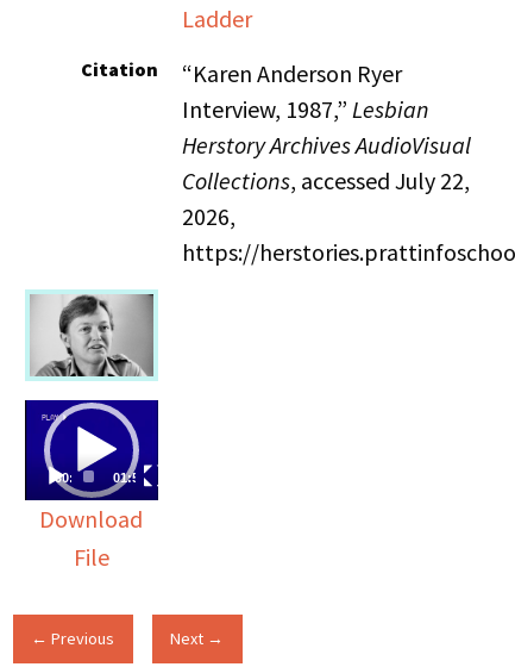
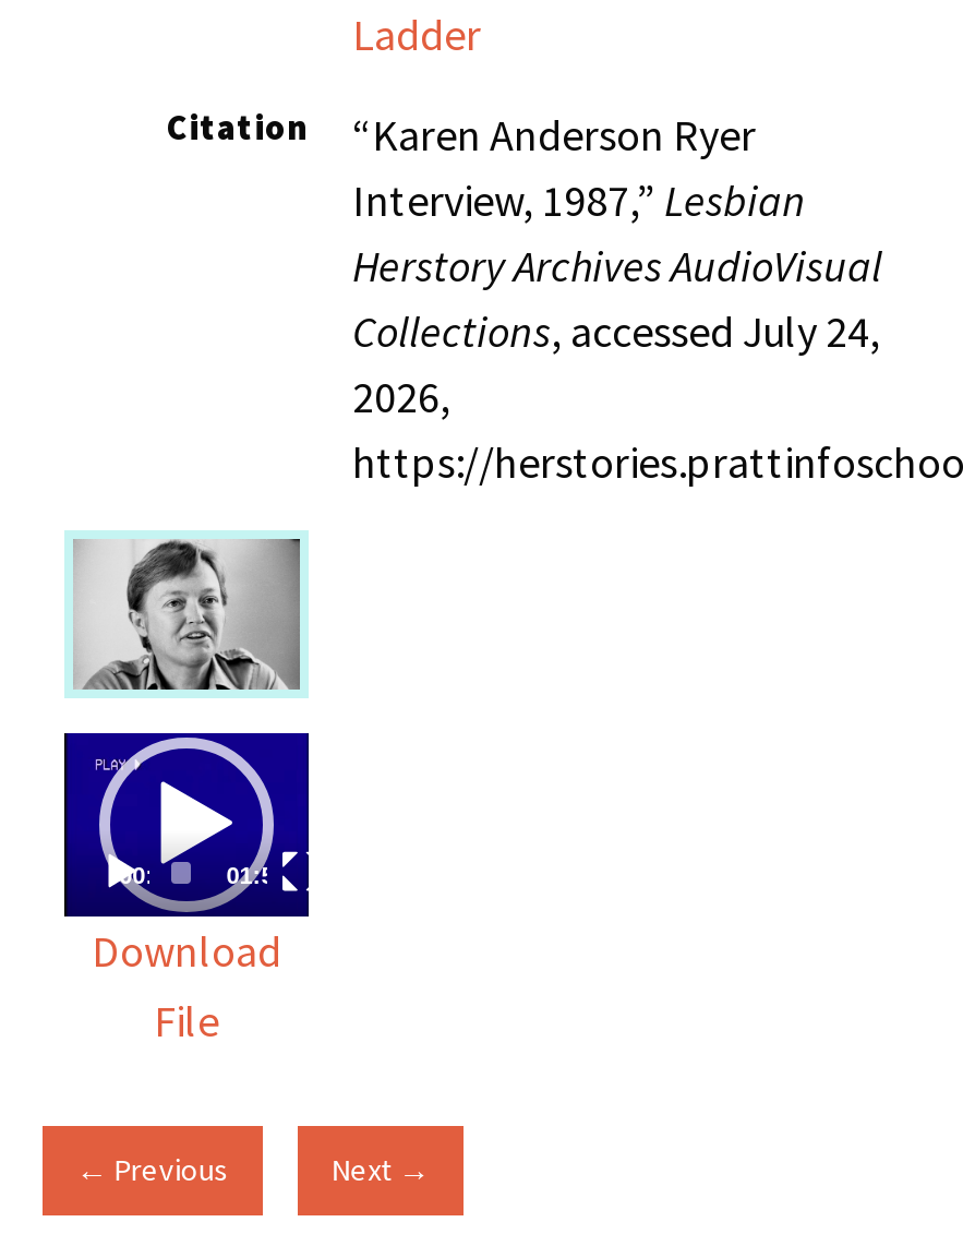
[182,165,470,195] Collections, accessed July 22, -> [352,303,880,357] Collections, accessed July 24,

